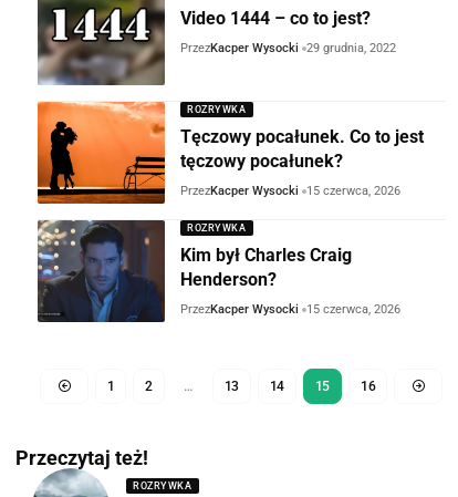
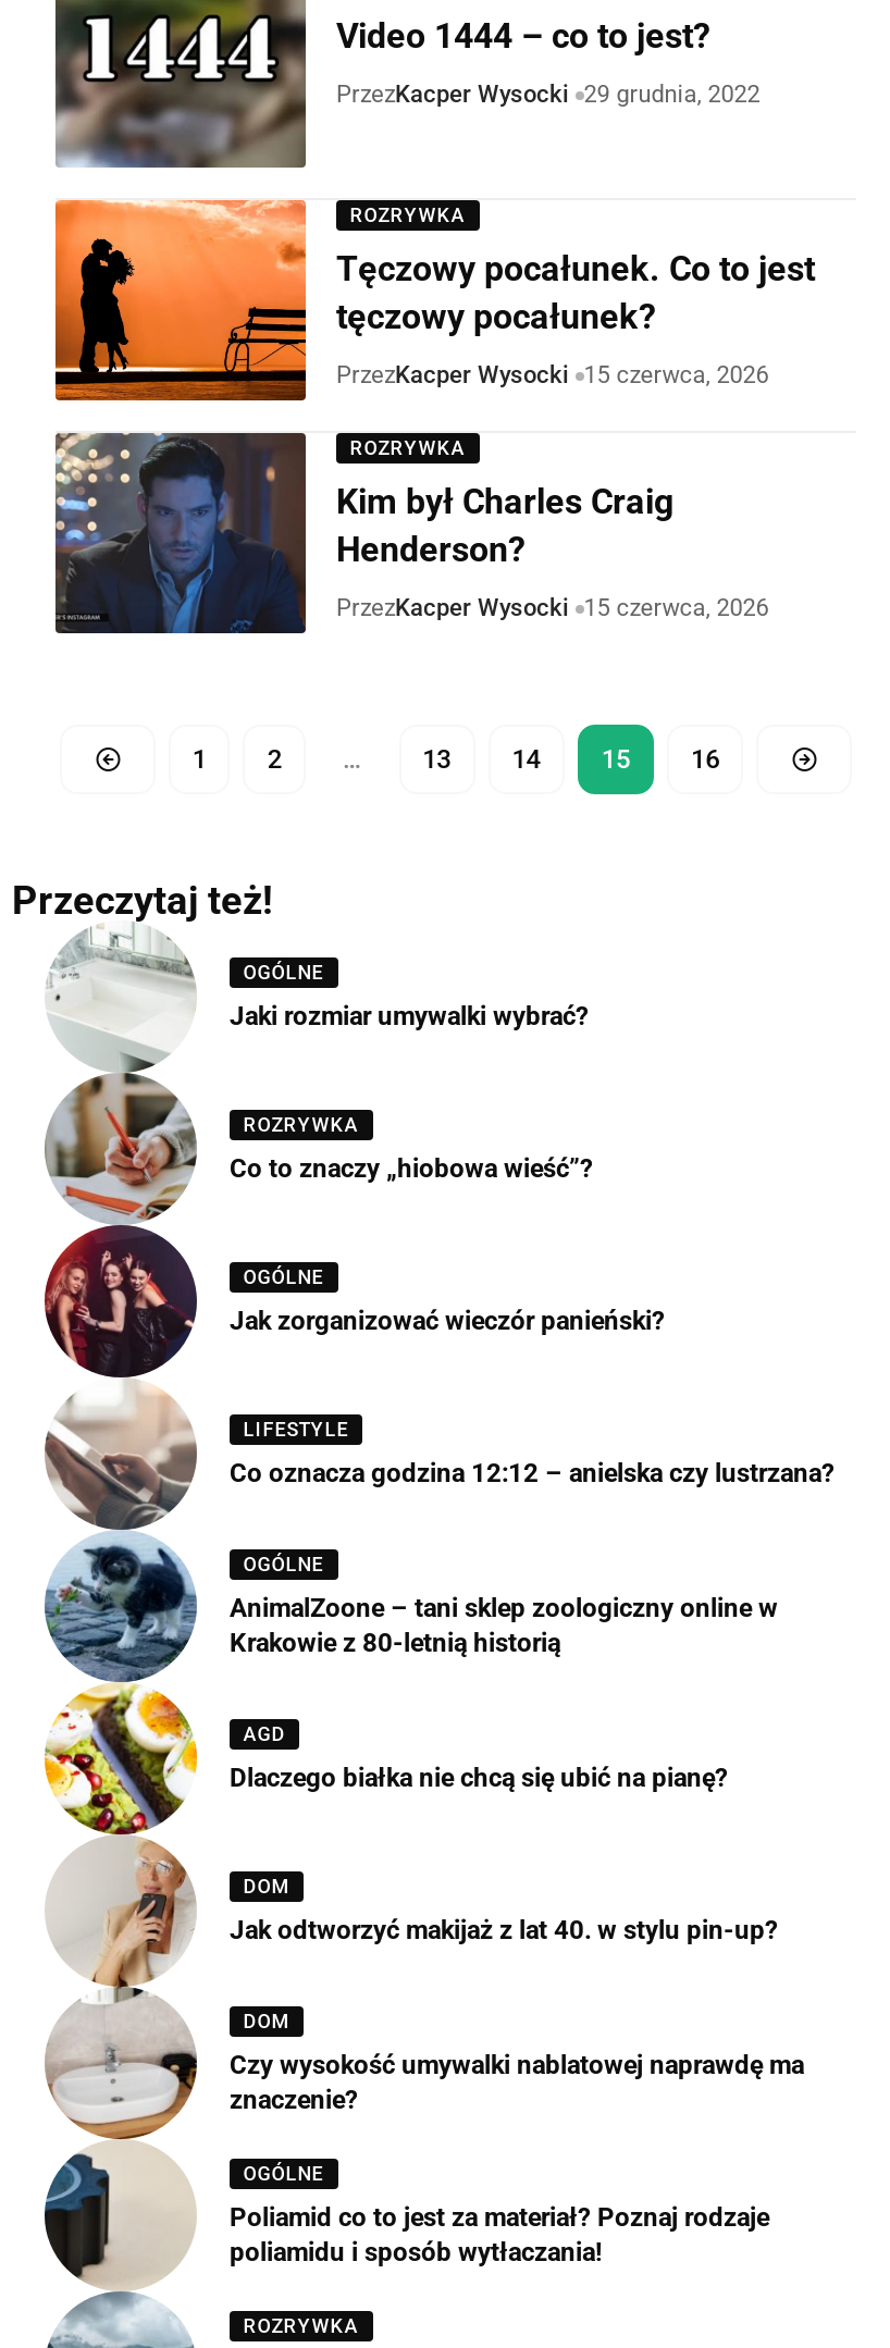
none -> [42,927,589,2294] [image] | OGÓLNE | Jaki rozmiar umywalki wybrać?
none -> [230,1113,593,1184] ROZRYWKA | Co to znaczy „hiobowa wieść”?
none -> [230,1266,671,1337] OGÓLNE | Jak zorganizować wieczór panieński?
none -> [230,1418,835,1794] LIFESTYLE | Co oznacza godzina 12:12 – anielska czy lustrzana? | OGÓLNE | AnimalZoone – tani sklep zoologiczny online w | Krakowie z 80-letnią historią | AGD | Dlaczego białka nie chcą się ubić na pianę?
none -> [230,1875,804,2268] DOM | Jak odtworzyć makijaż z lat 40. w stylu pin-up? | DOM | Czy wysokość umywalki nablatowej naprawdę ma | znaczenie? | OGÓLNE | Poliamid co to jest za materiał? Poznaj rodzaje | poliamidu i sposób wytłaczania!

